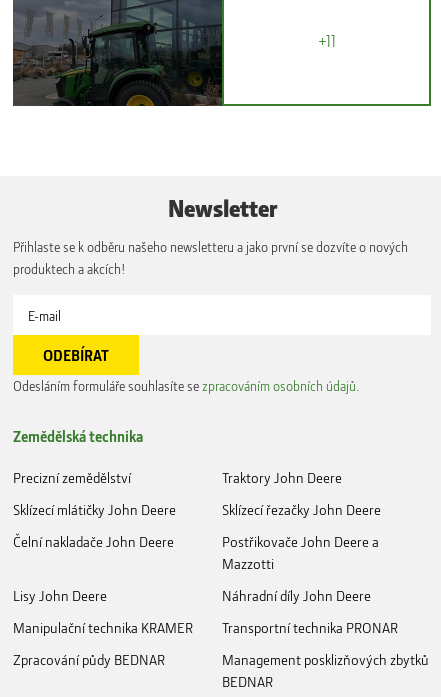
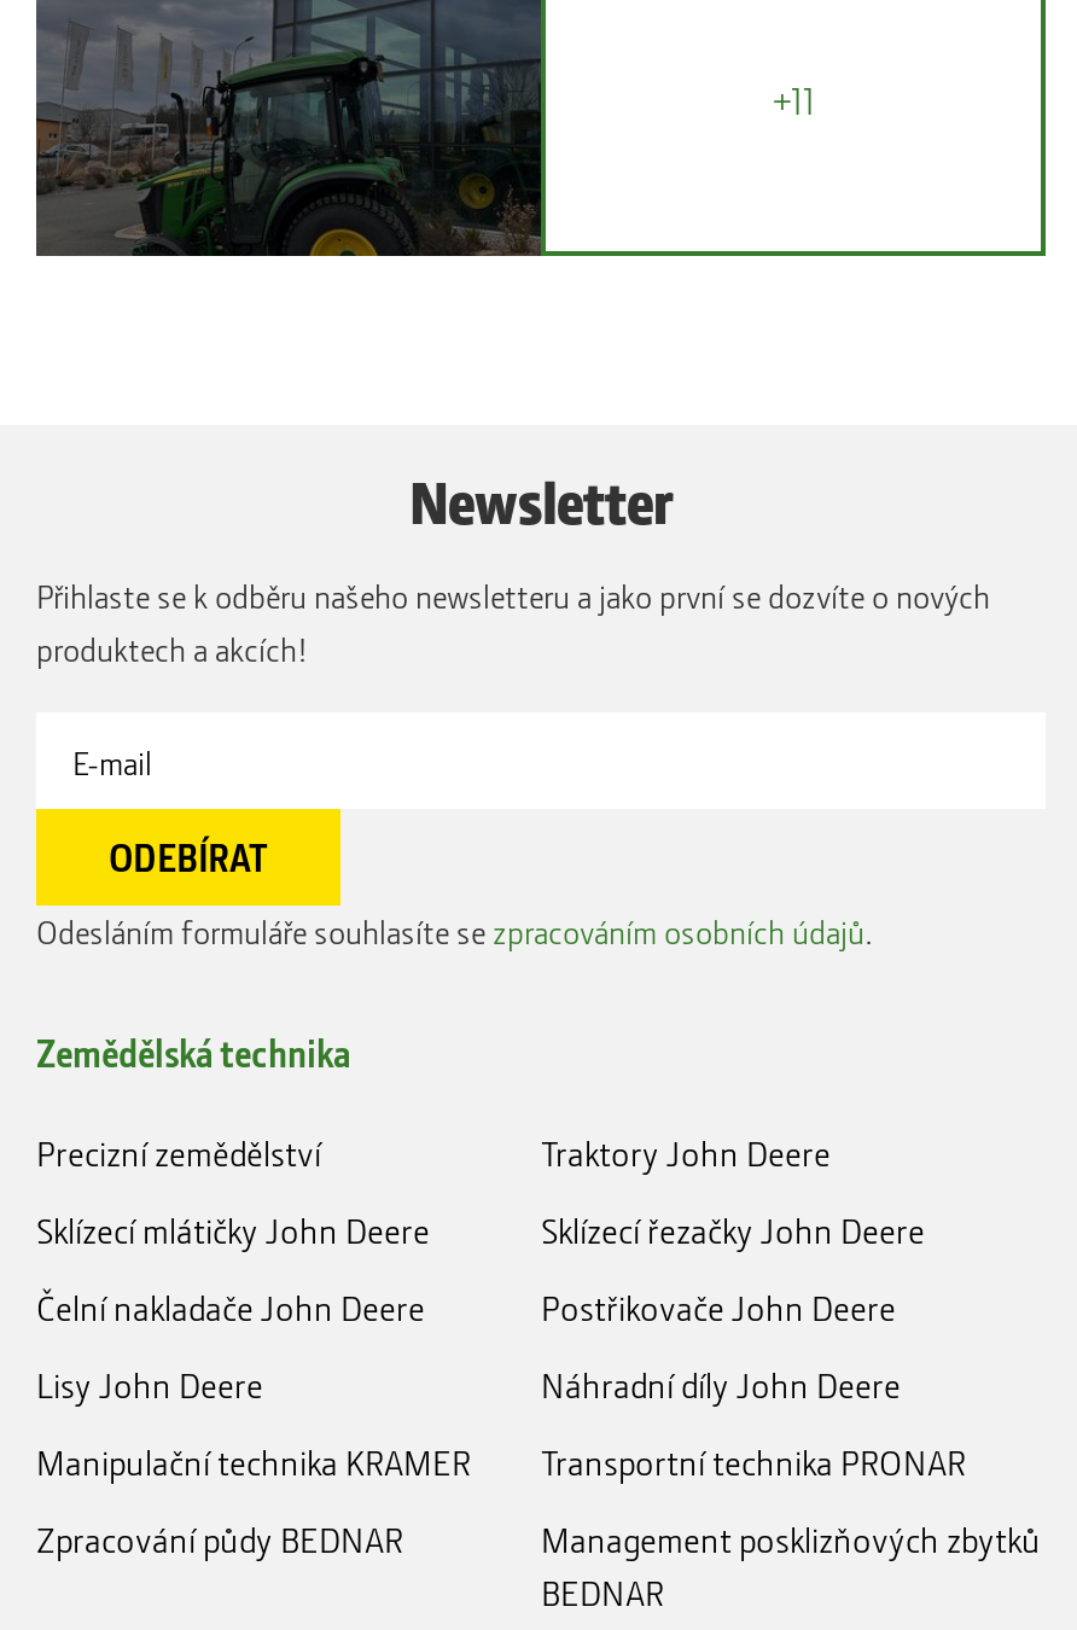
[222,532,379,573] Postřikovače John Deere a | Mazzotti -> [541,1284,896,1330] Postřikovače John Deere

